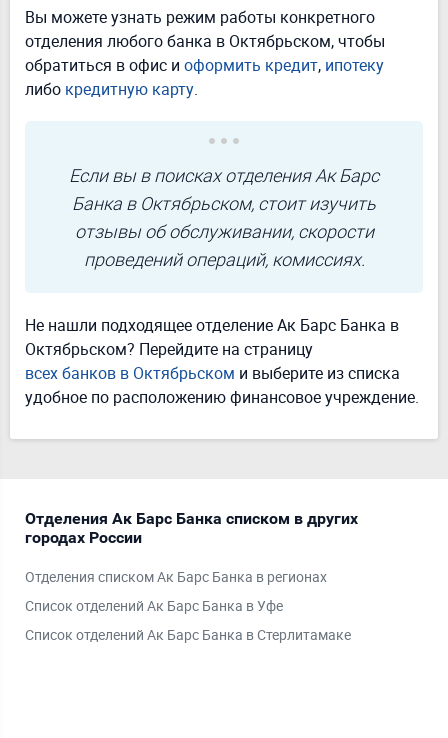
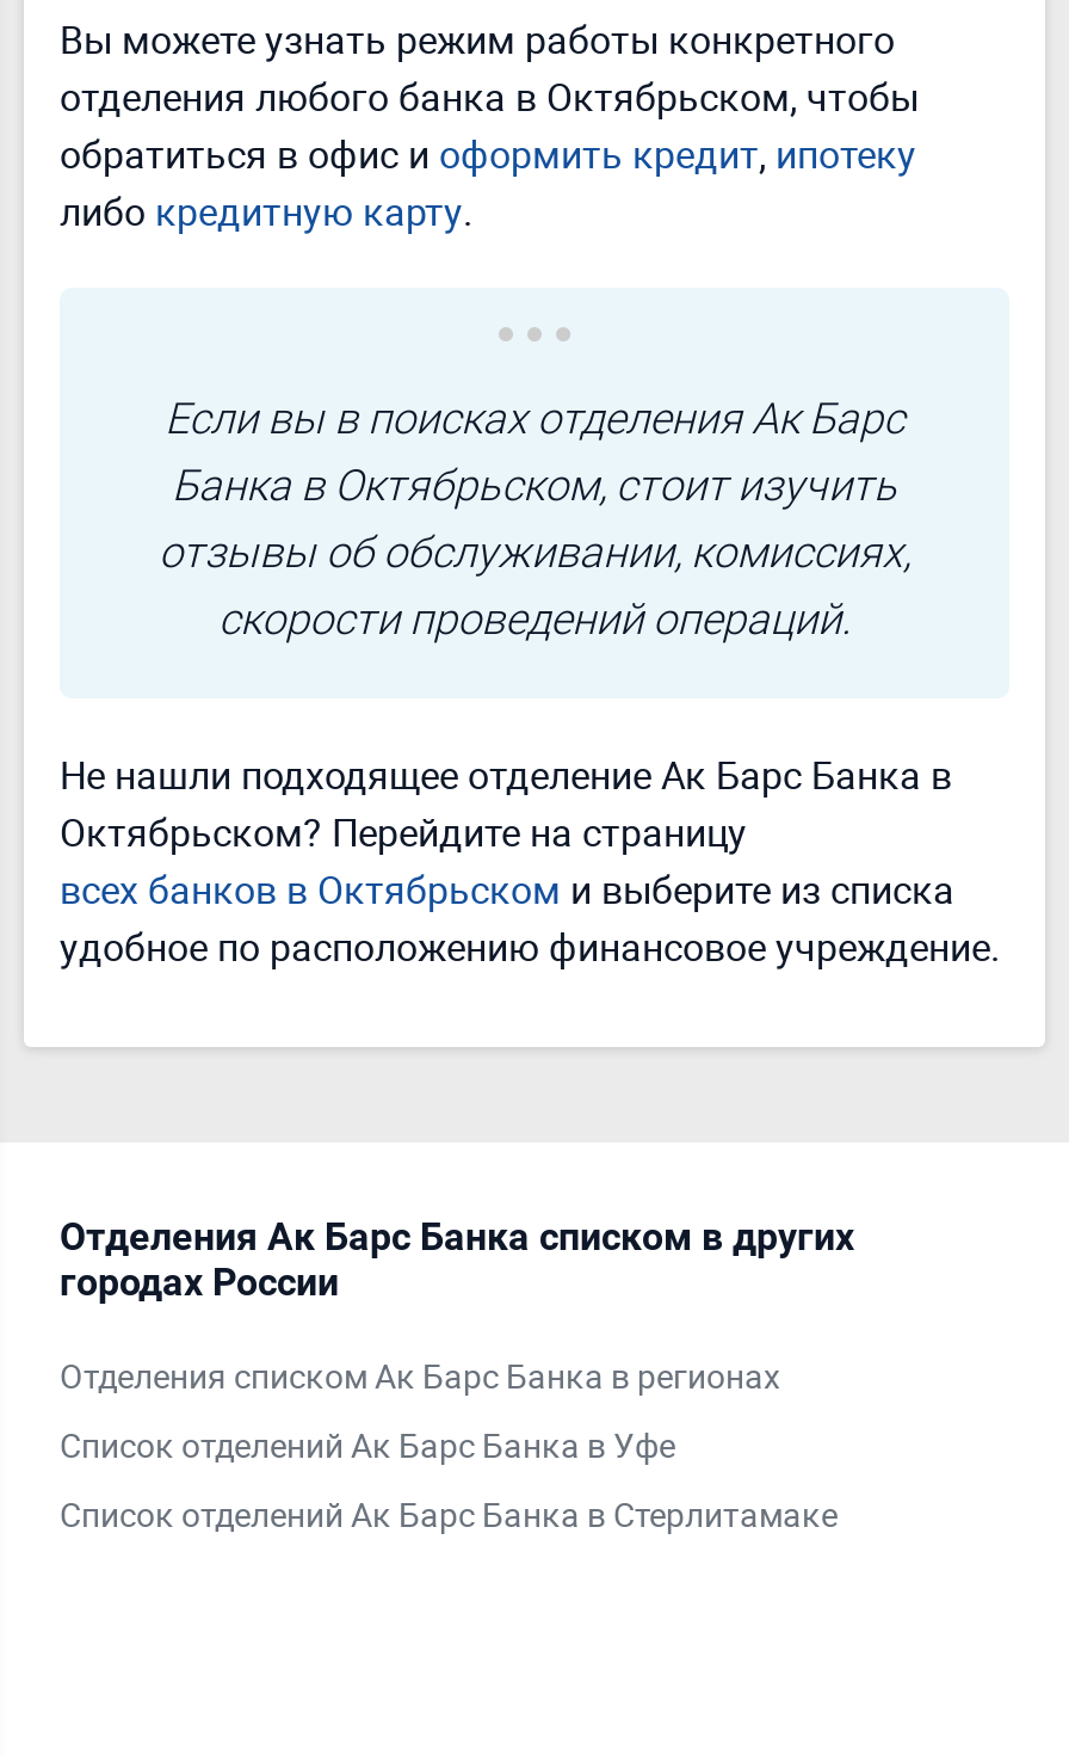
[74,219,373,271] отзывы об обслуживании, скорости | проведений операций, комиссиях. -> [159,522,910,646] отзывы об обслуживании, комиссиях, | скорости проведений операций.

